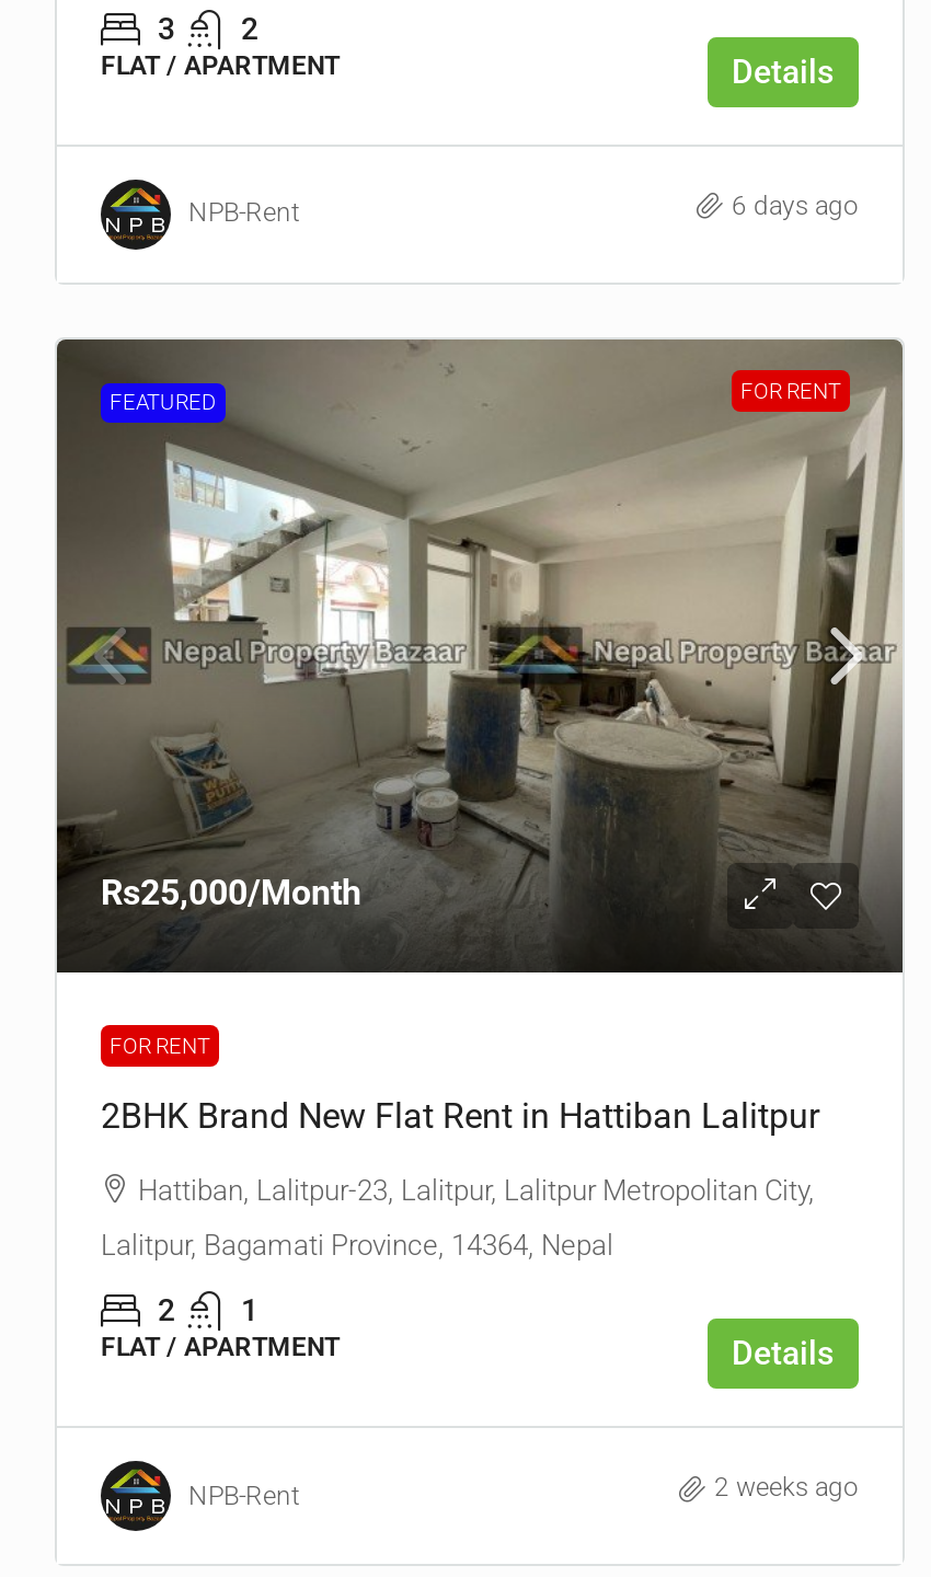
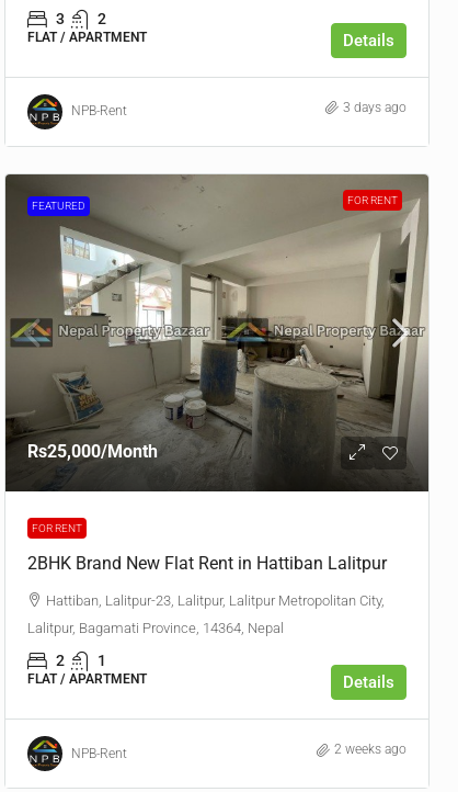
[732,190,859,221] 6 days ago -> [343,100,407,115] 3 days ago

